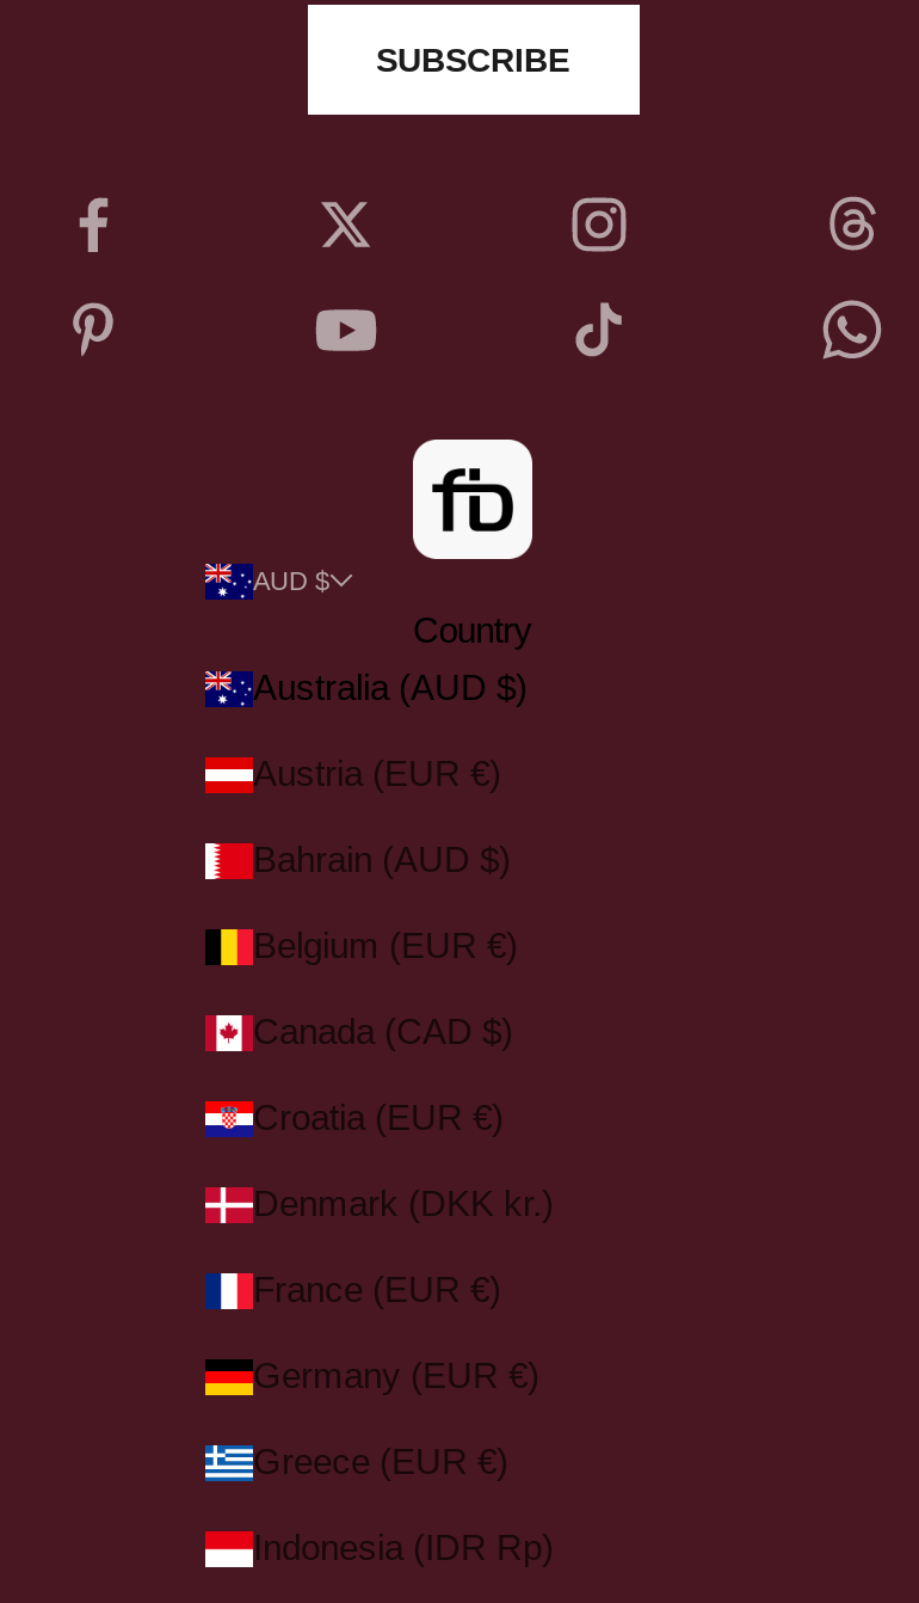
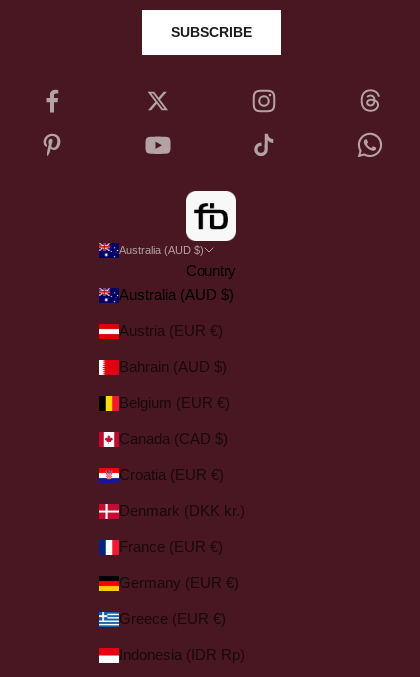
[253,567,329,596] AUD $ -> [119,244,204,256] Australia (AUD $)

